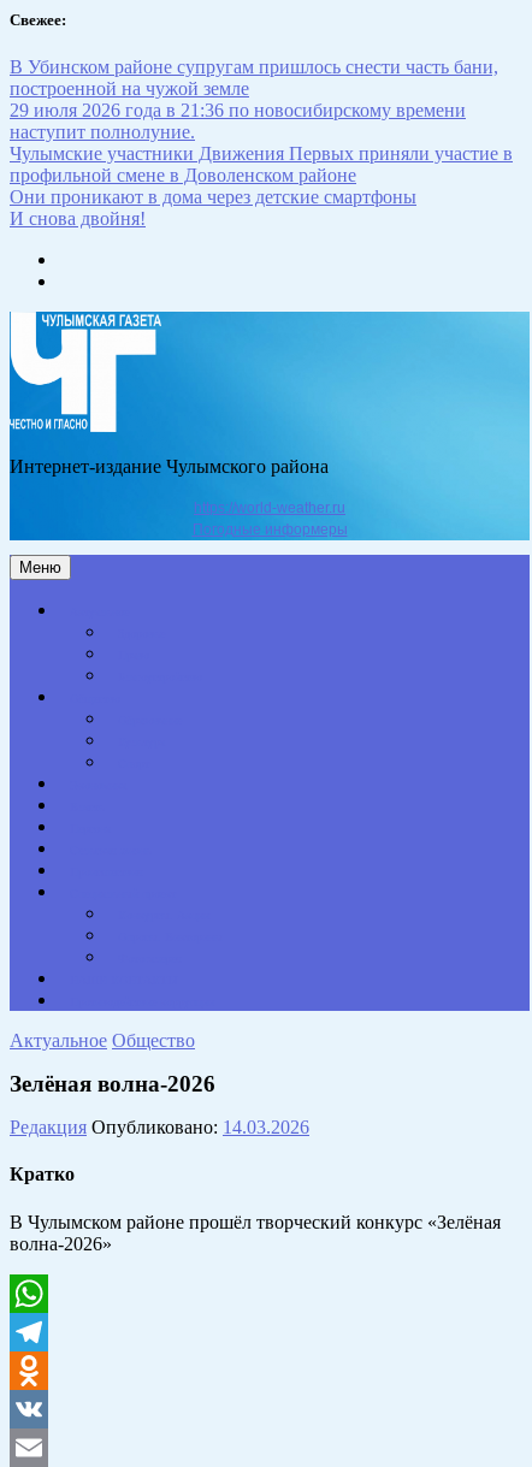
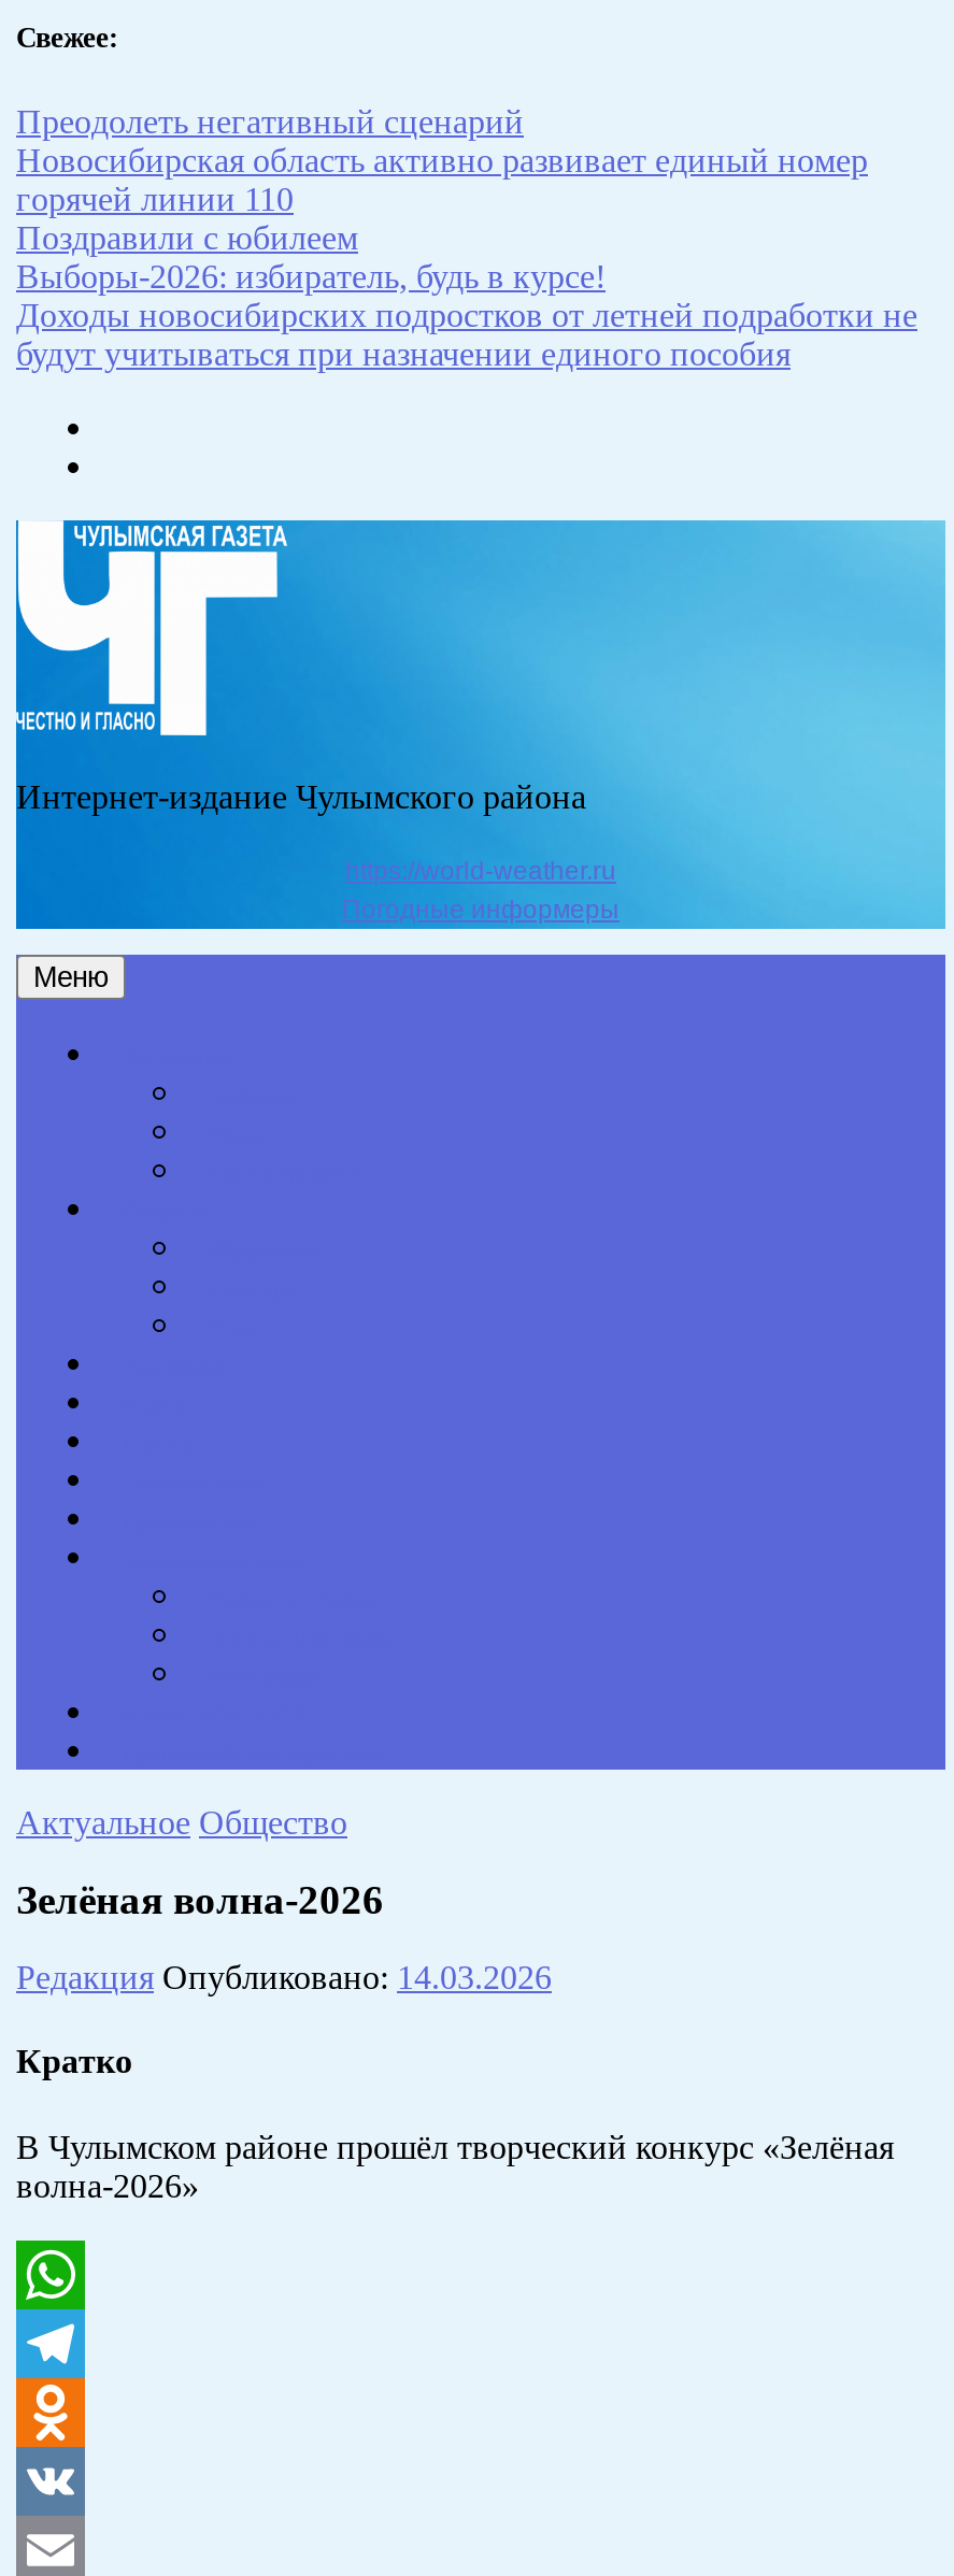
[10,57,513,229] В Убинском районе супругам пришлось снести часть бани, | построенной на чужой земле | 29 июля 2026 года в 21:36 по новосибирскому времени | наступит полнолуние. | Чулымские участники Движения Первых приняли участие в | профильной смене в Доволенском районе | Они проникают в дома через детские смартфоны | И снова двойня! -> [16,104,917,373] Преодолеть негативный сценарий | Новосибирская область активно развивает единый номер | горячей линии 110 | Поздравили с юбилеем | Выборы-2026: избиратель, будь в курсе! | Доходы новосибирских подростков от летней подработки не | будут учитываться при назначении единого пособия

